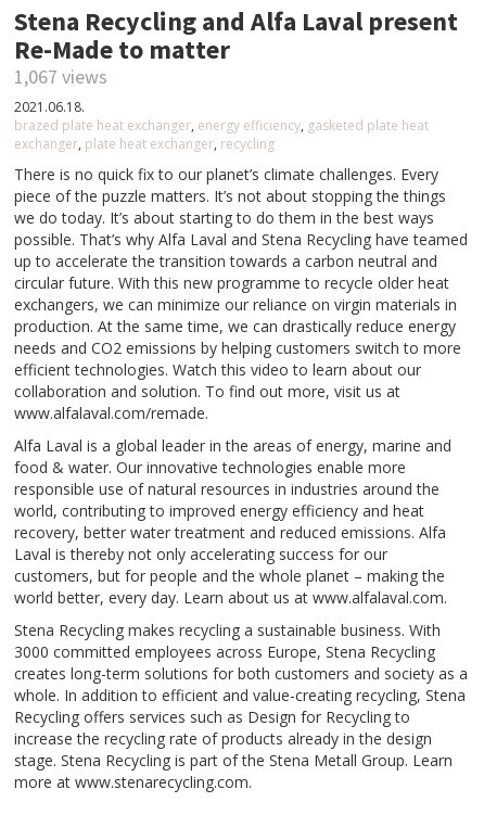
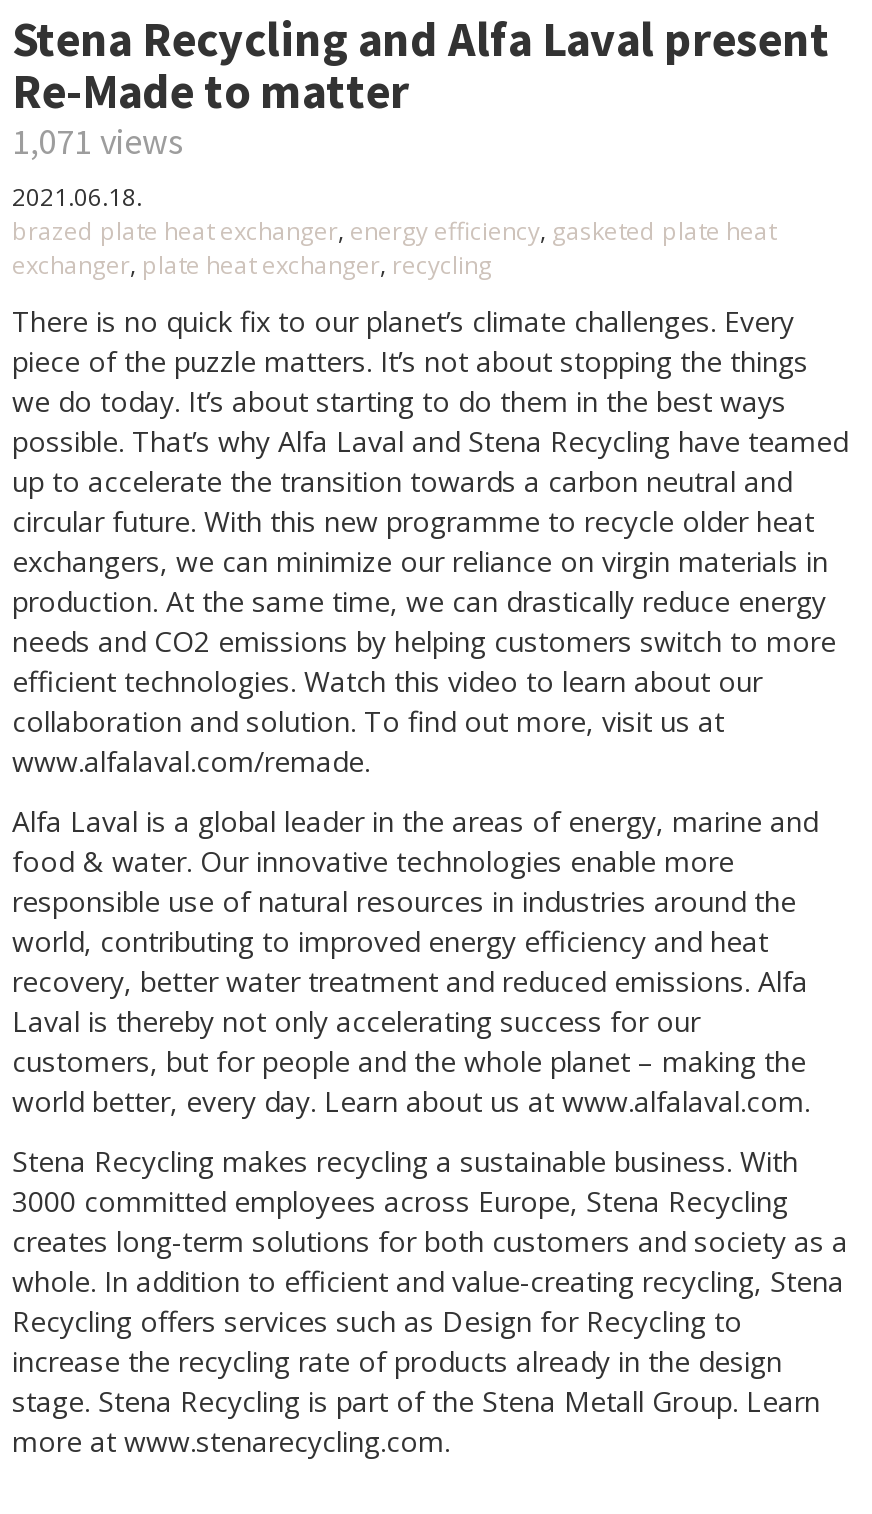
[14,64,107,89] 1,067 views -> [12,118,184,164] 1,071 views

